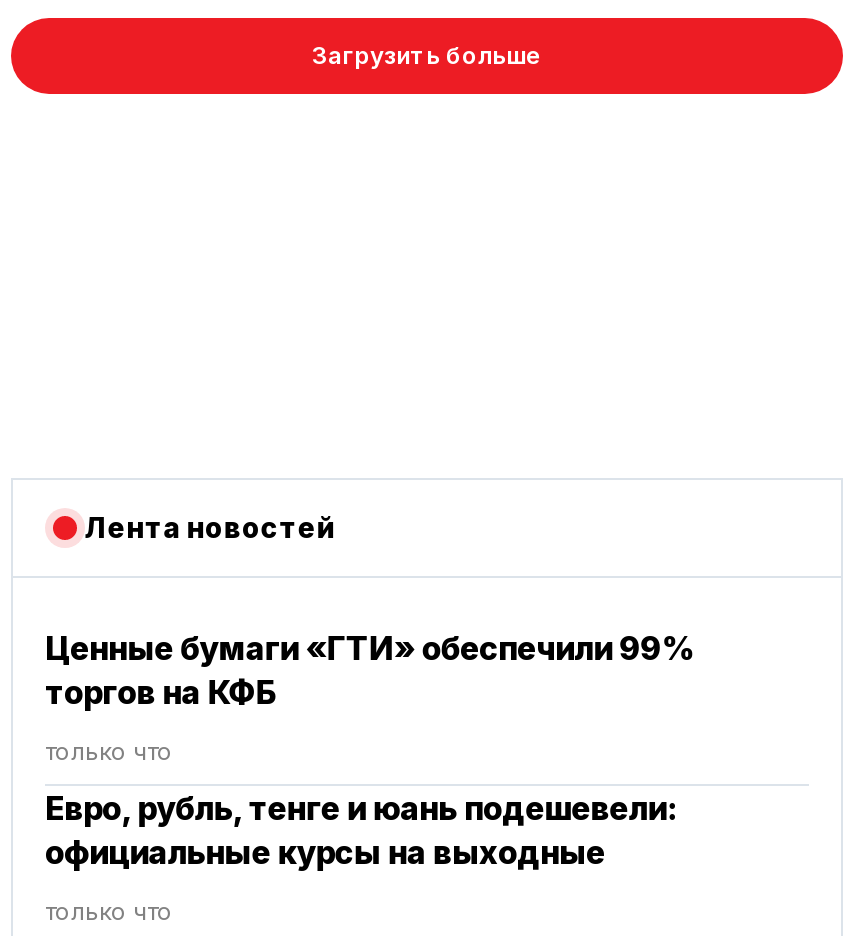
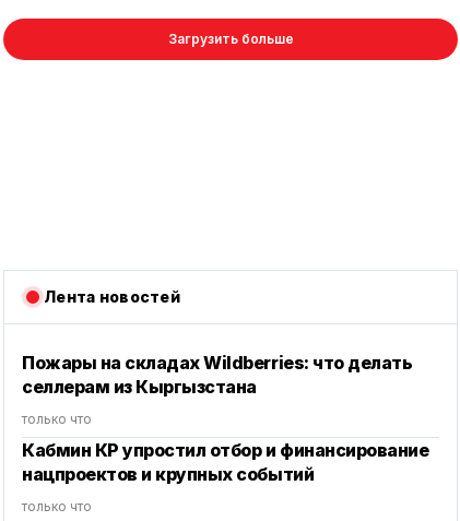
[45,628,692,712] Ценные бумаги «ГТИ» обеспечили 99% | торгов на КФБ -> [22,352,412,398] Пожары на складах Wildberries: что делать | селлерам из Кыргызстана
[45,788,675,872] Евро, рубль, тенге и юань подешевели: | официальные курсы на выходные -> [22,439,429,485] Кабмин КР упростил отбор и финансирование | нацпроектов и крупных событий

